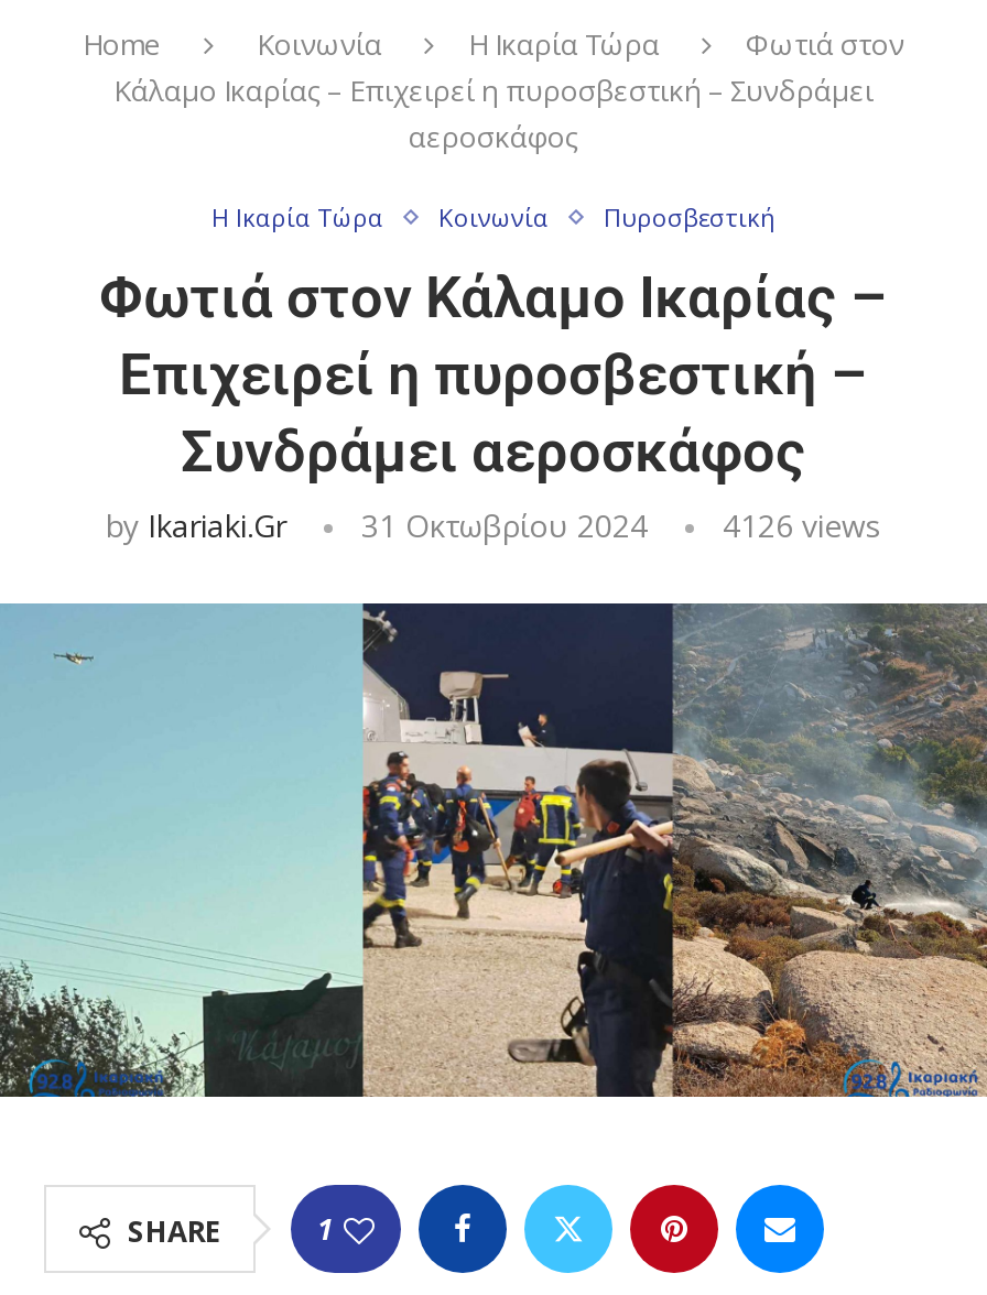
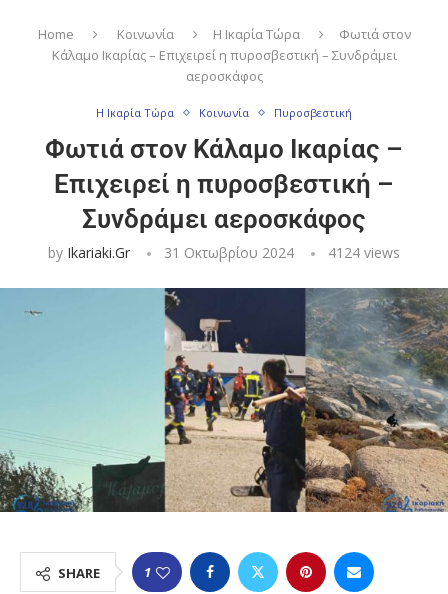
[106,504,881,546] by Ikariaki.gr 31 Οκτωβρίου 2024 4126 views -> [48,243,400,262] by Ikariaki.gr 31 Οκτωβρίου 2024 4124 views

